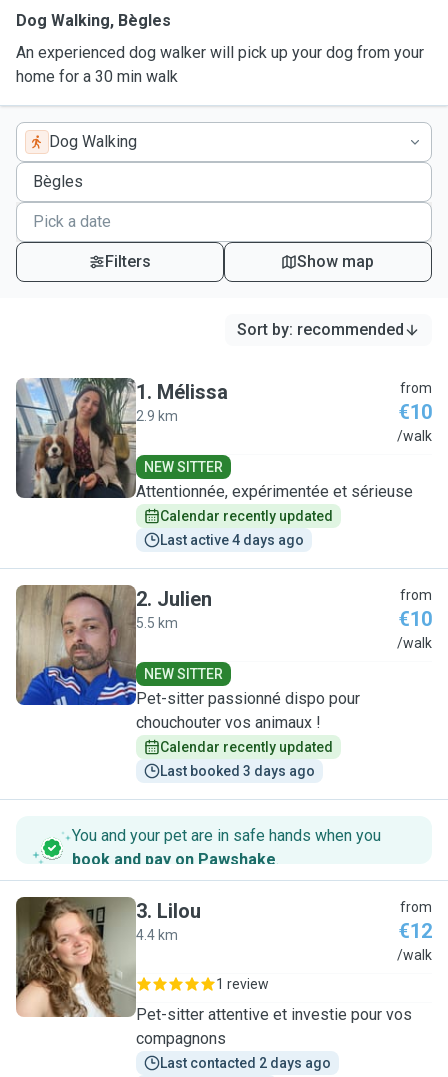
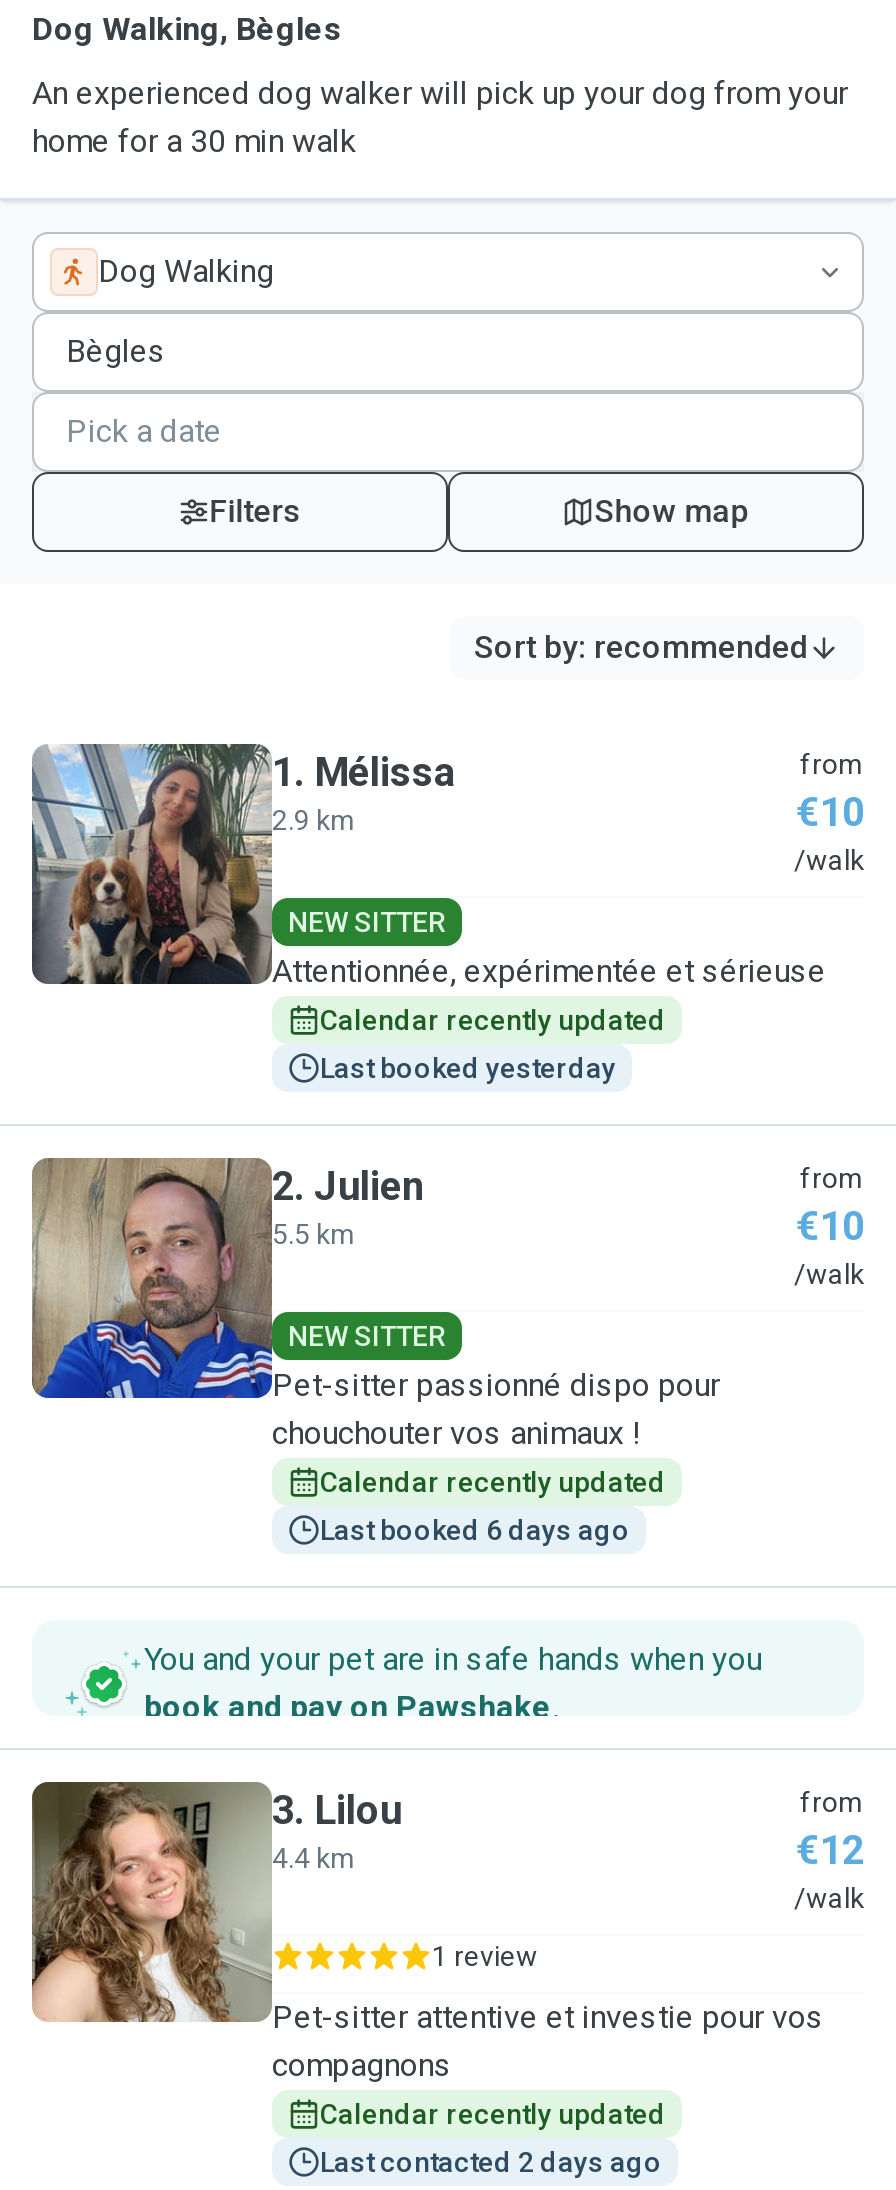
[160,532,304,548] Last active 4 days ago -> [320,1052,616,1084] Last booked yesterday
[160,763,315,779] Last booked 3 days ago -> [320,1514,630,1546] Last booked 6 days ago
none -> [320,2098,666,2130] Calendar recently updated

